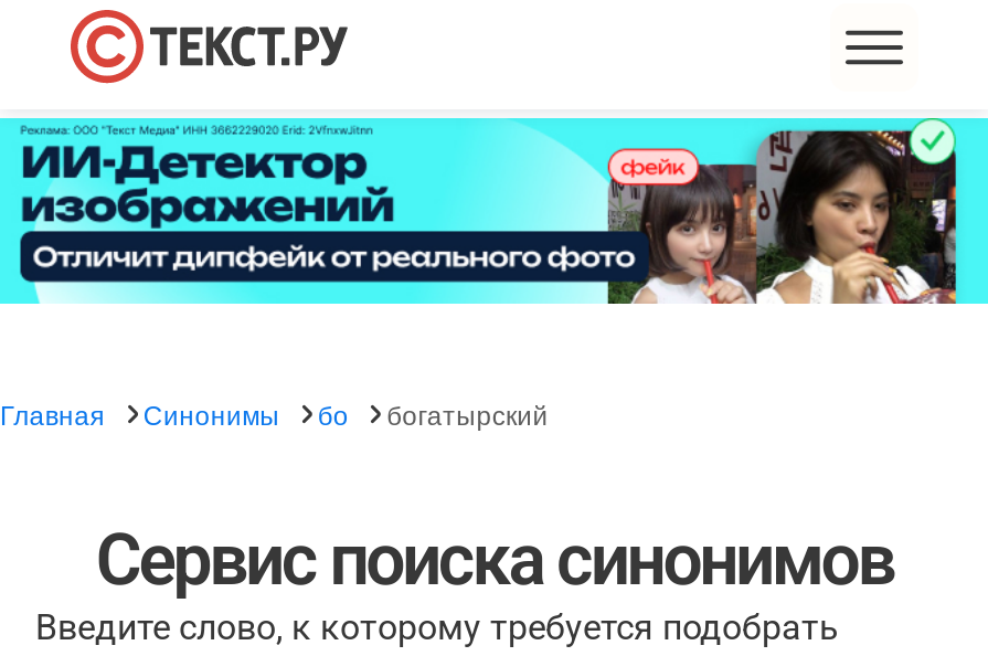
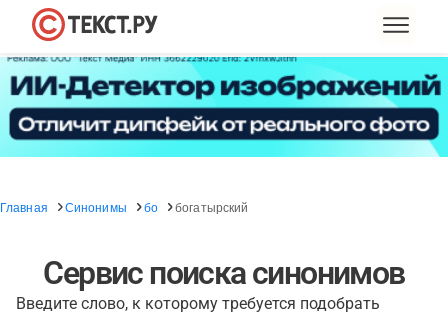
[7,118,969,306] [image] -> [3,56,442,158] [image]

